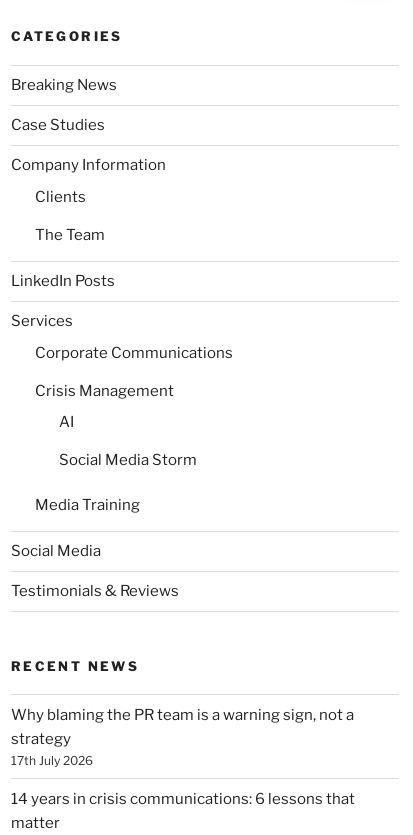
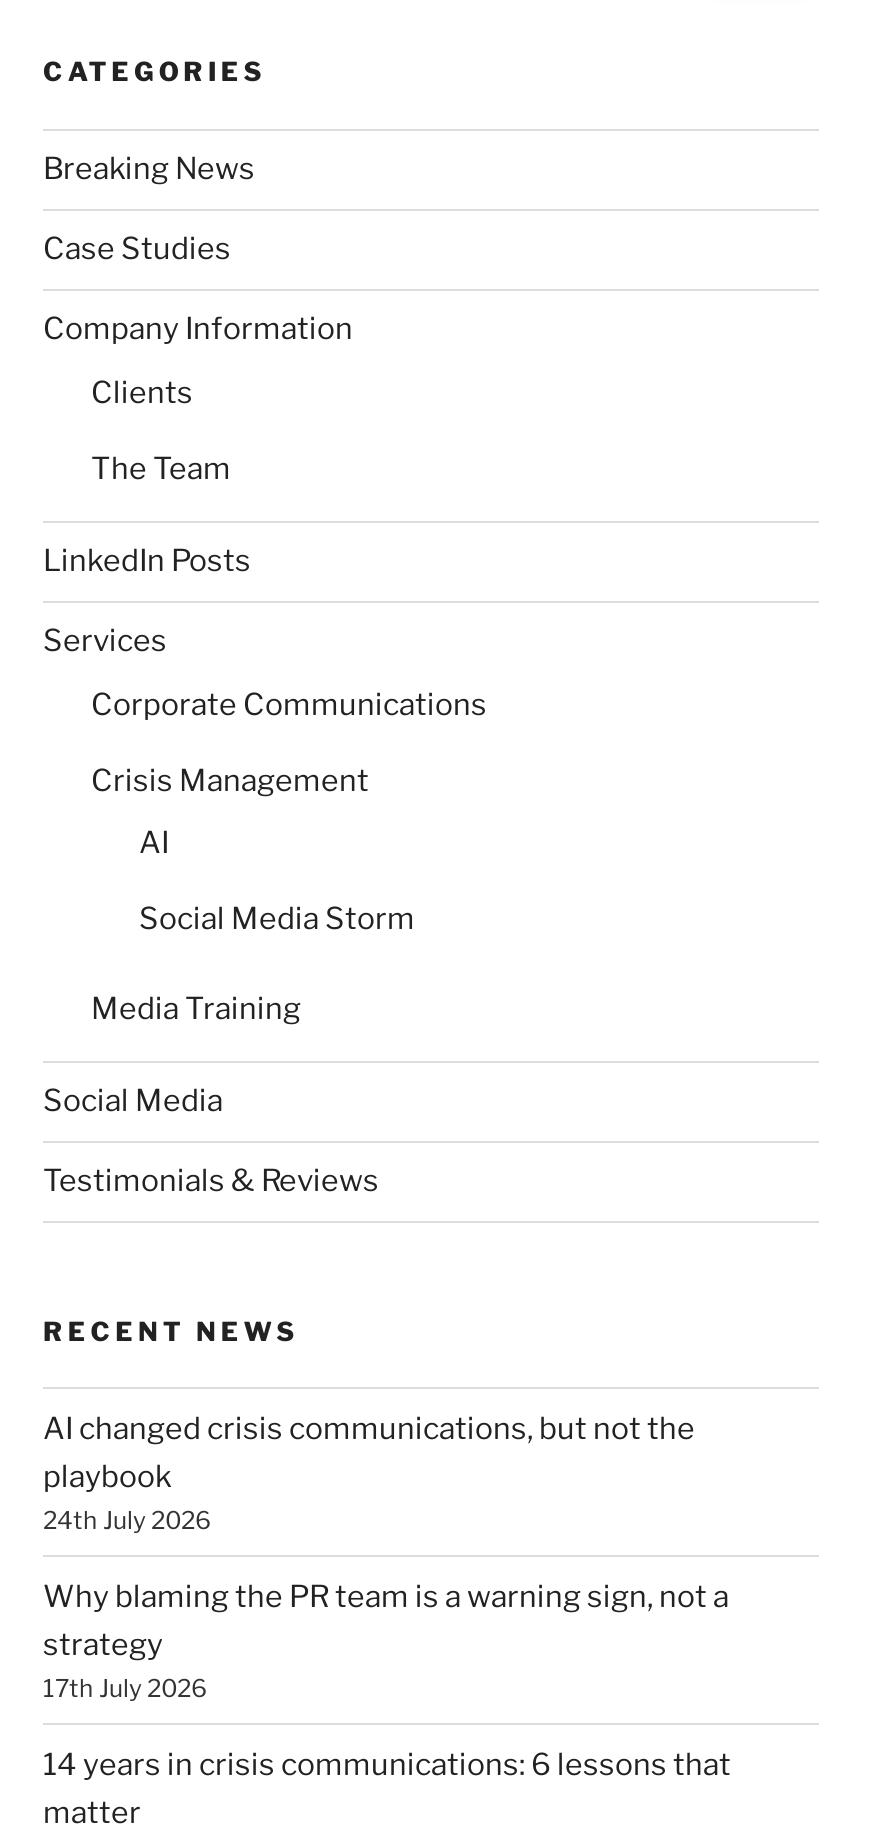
none -> [43,1410,695,1534] AI changed crisis communications, but not the | playbook | 24th July 2026

